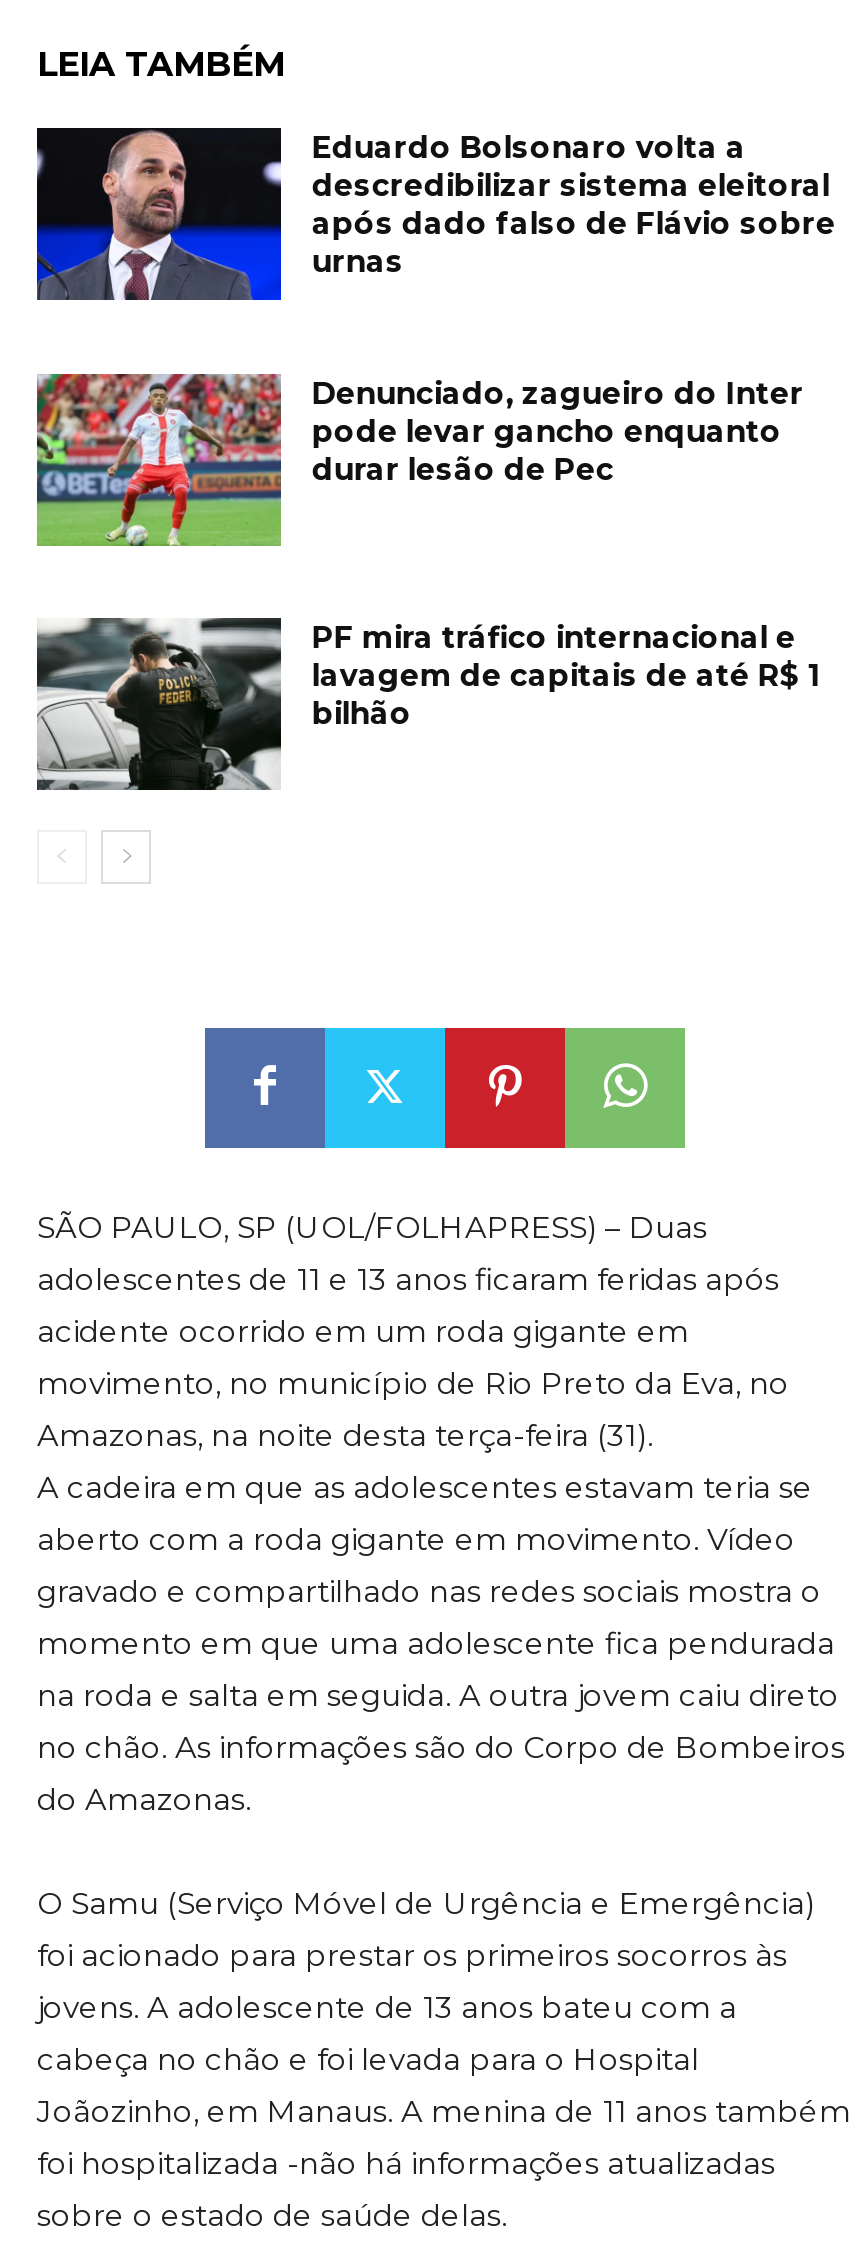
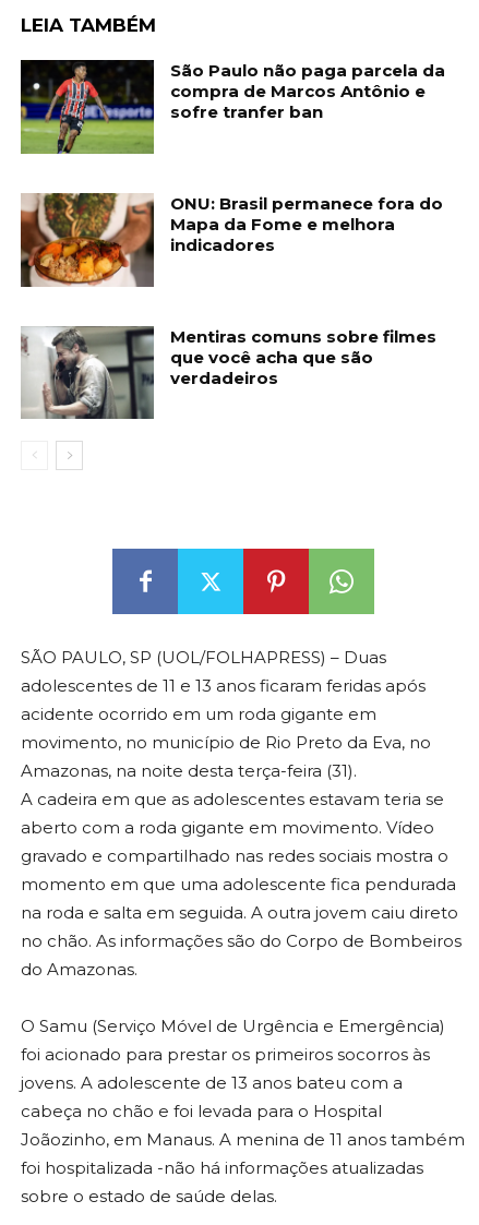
[35,128,836,302] [image] | Eduardo Bolsonaro volta a | descredibilizar sistema eleitoral | após dado falso de Flávio sobre | urnas -> [20,60,446,155] [image] | São Paulo não paga parcela da | compra de Marcos Antônio e | sofre tranfer ban
[35,372,804,548] [image] | Denunciado, zagueiro do Inter | pode levar gancho enquanto | durar lesão de Pec -> [20,192,443,288] [image] | ONU: Brasil permanece fora do | Mapa da Fome e melhora | indicadores
[35,618,822,792] [image] | PF mira tráfico internacional e | lavagem de capitais de até R$ 1 | bilhão -> [21,325,437,420] [image] | Mentiras comuns sobre filmes | que você acha que são | verdadeiros

